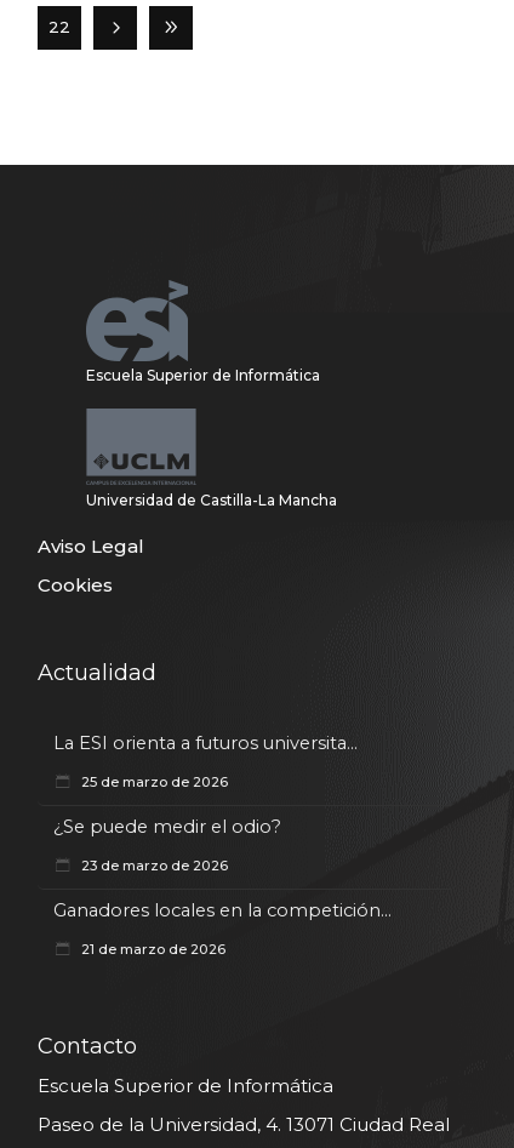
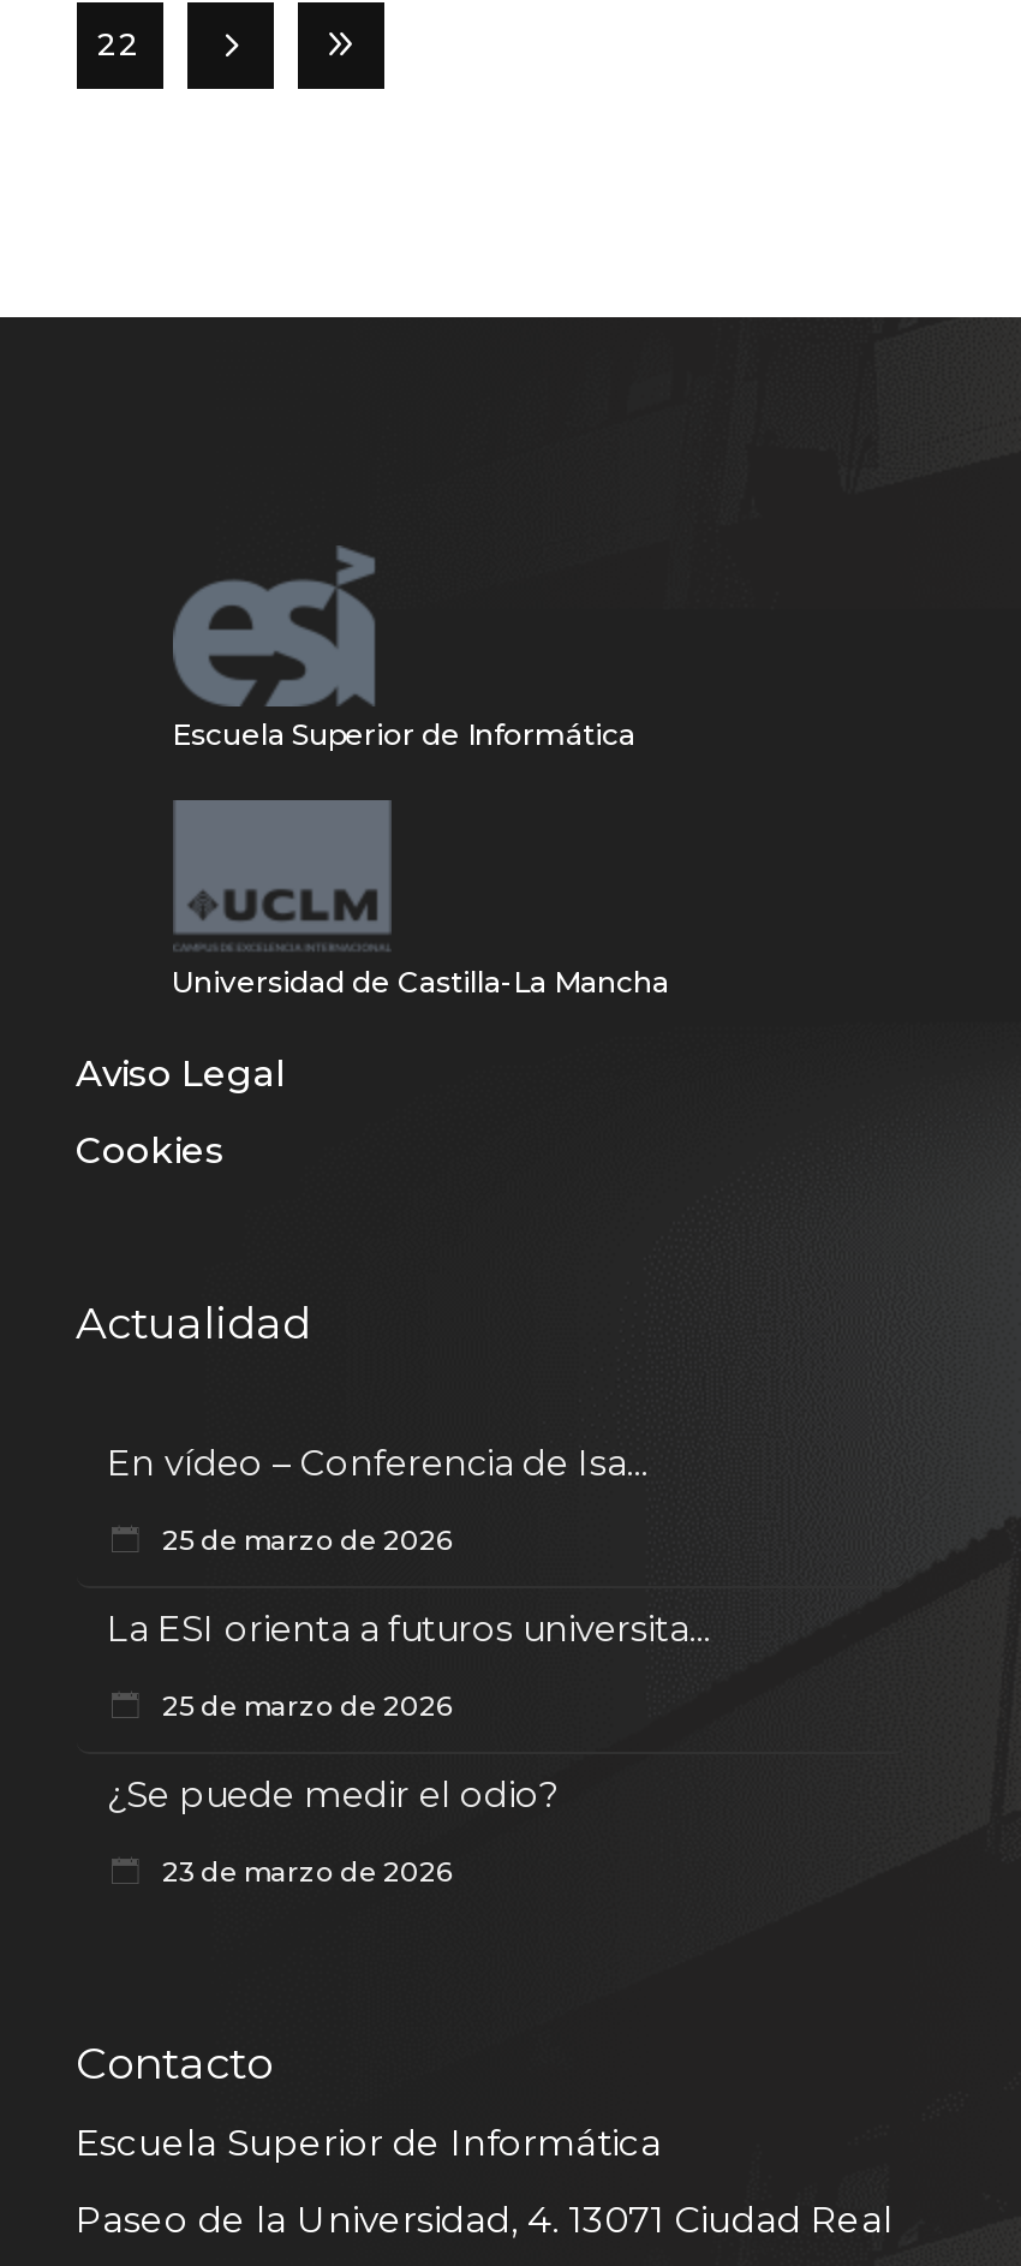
none -> [107,1442,647,1557] En vídeo – Conferencia de Isa... | 25 de marzo de 2026
moved [53,732,357,874] -> [107,1608,710,1889]: La ESI orienta a futuros universita... | 25 de marzo de 2026 | ¿Se puede medir el odio? | 23 de marzo de 2026
[53,899,391,958] Ganadores locales en la competición... | 21 de marzo de 2026 -> none

